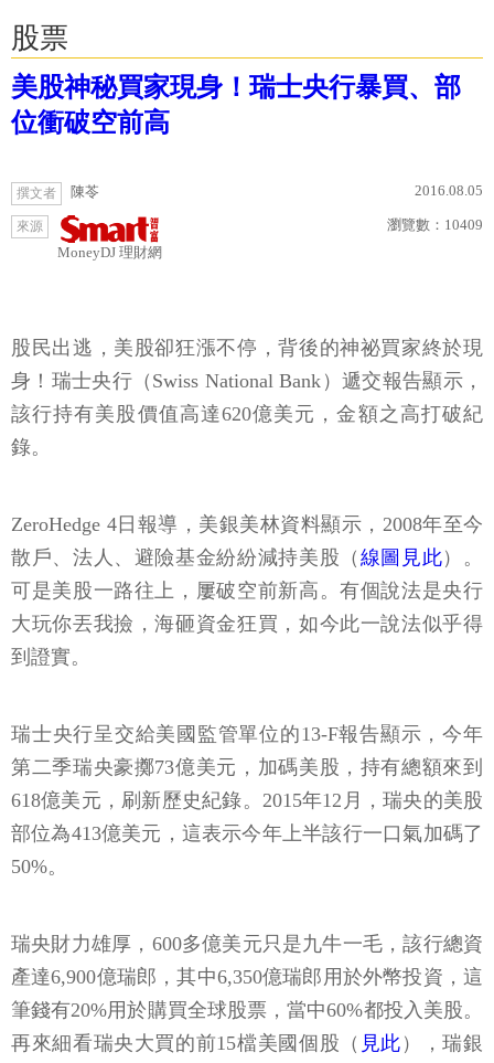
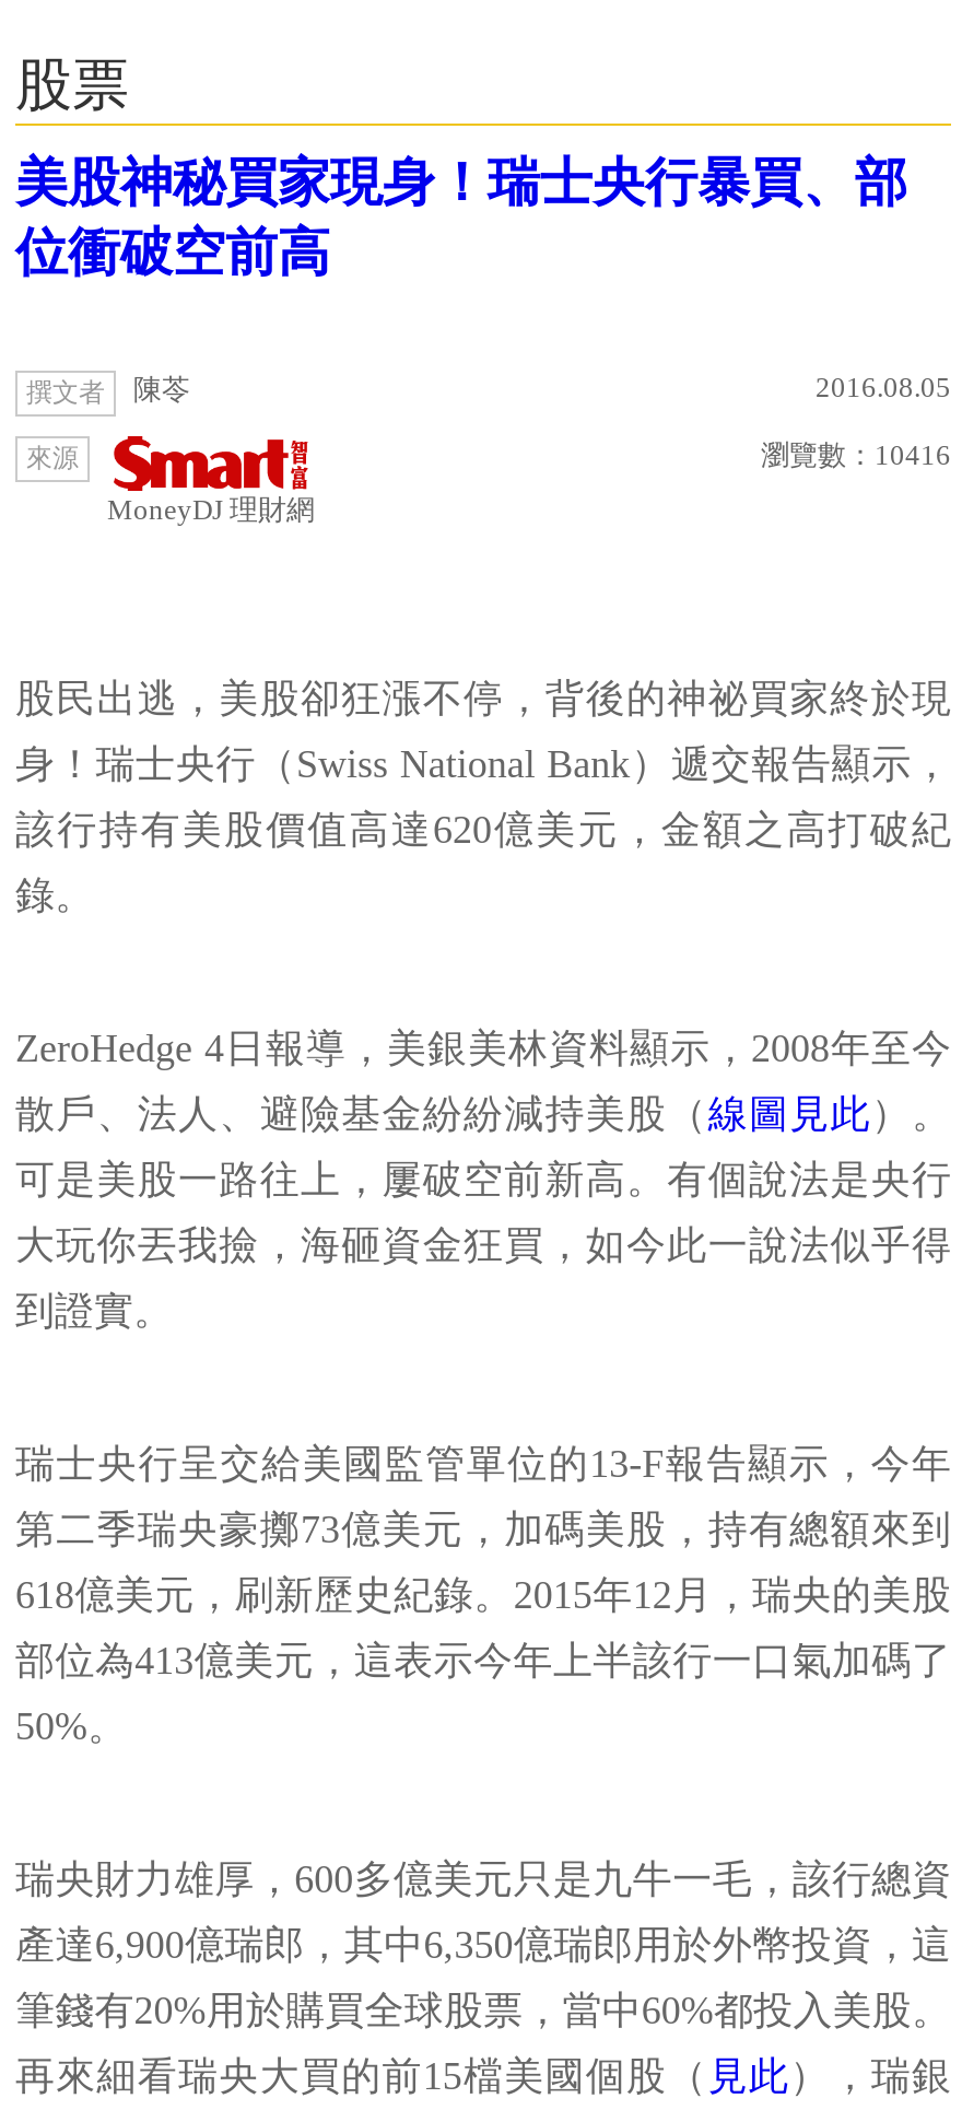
[387,216,483,233] 瀏覽數：10409 -> [761,438,951,471] 瀏覽數：10416

